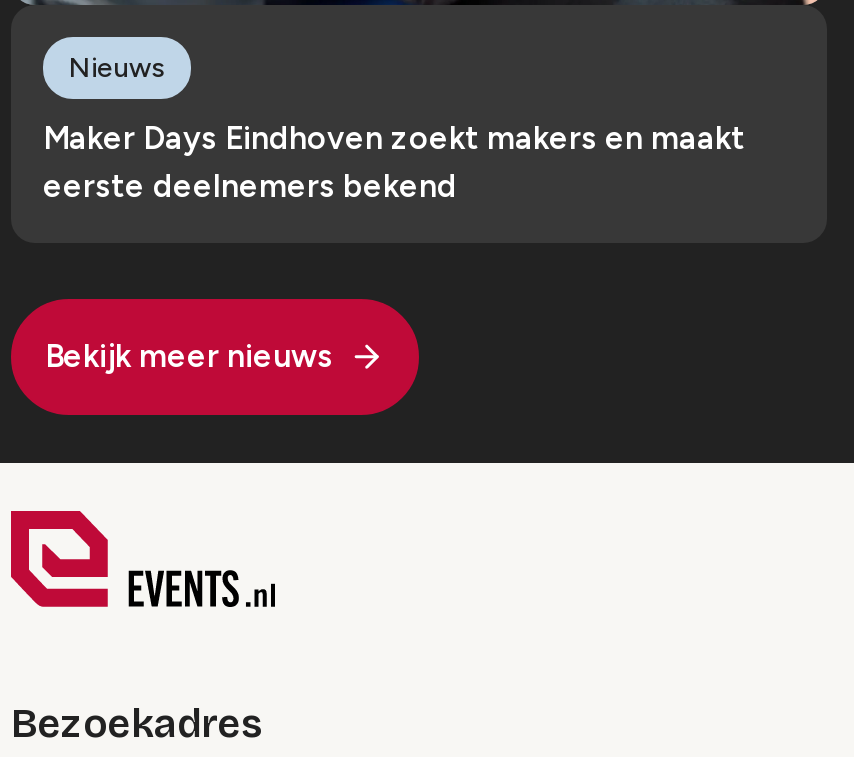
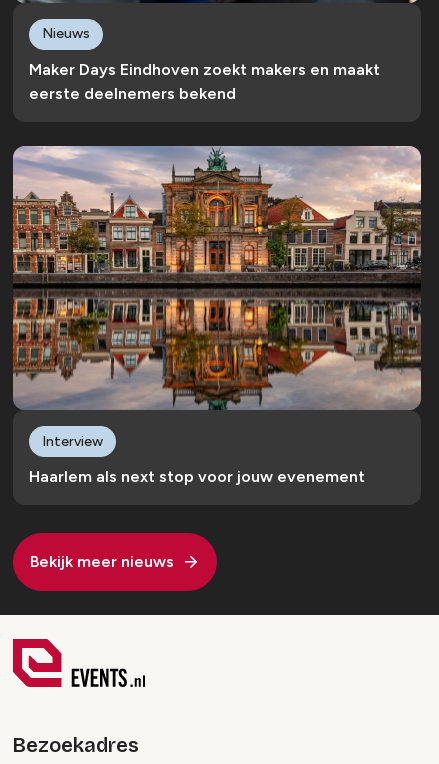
none -> [12,145,422,450] [image] | Interview
none -> [29,467,365,486] Haarlem als next stop voor jouw evenement

